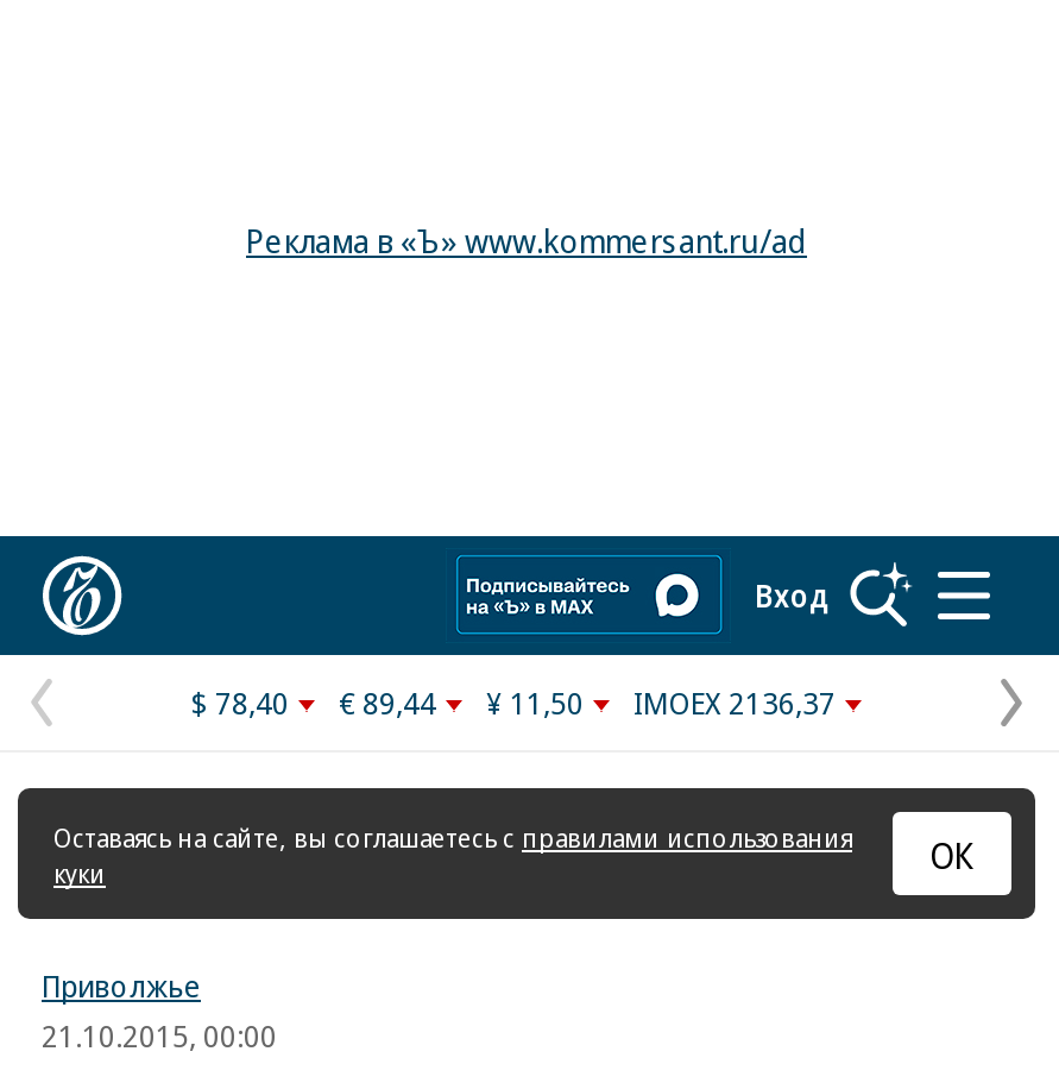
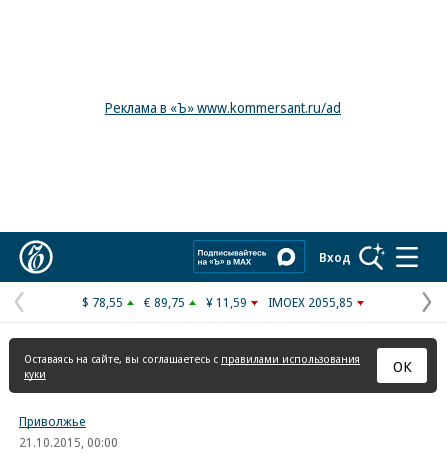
[191,681,289,724] $ 78,40 -> [82,293,123,311] $ 78,55
[339,681,436,724] € 89,44 -> [144,293,185,311] € 89,75
[486,681,584,724] ¥ 11,50 -> [206,293,247,311] ¥ 11,59
[633,681,836,724] IMOEX 2136,37 -> [268,293,353,311] IMOEX 2055,85

